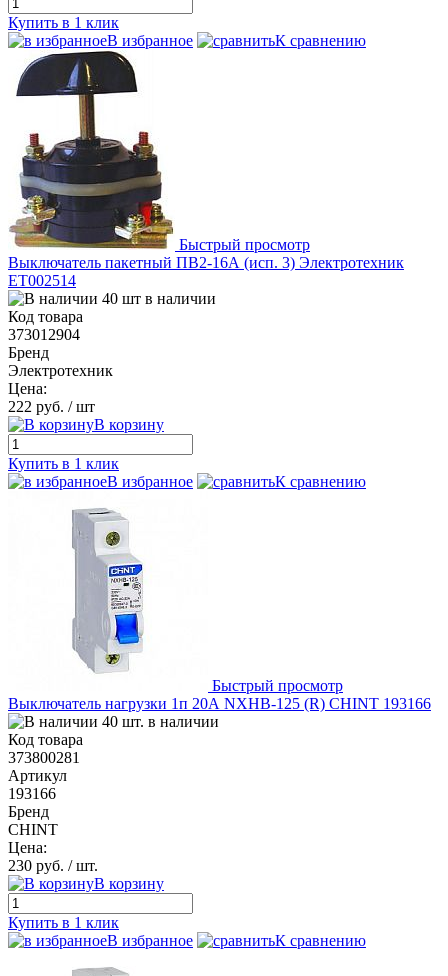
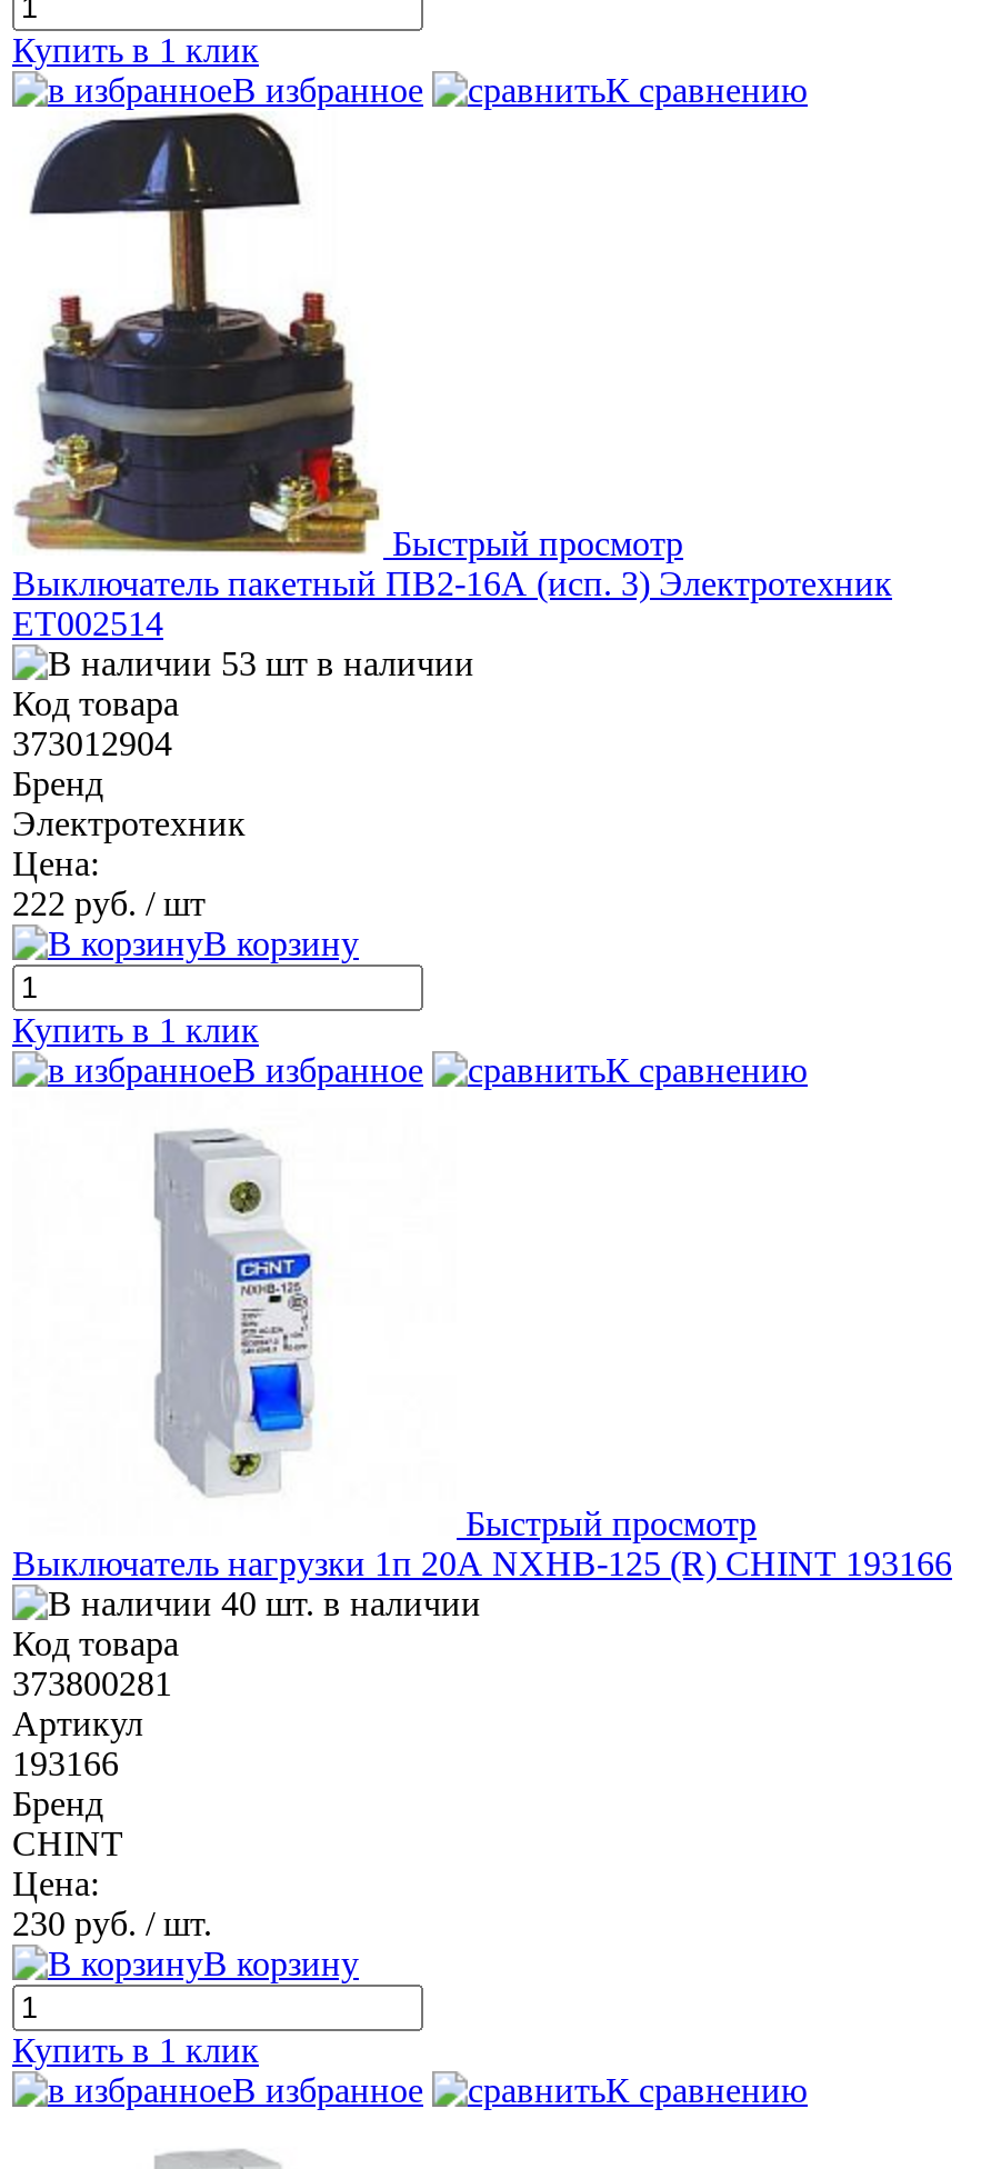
[102,290,216,307] 40 шт в наличии -> [221,644,474,682] 53 шт в наличии

